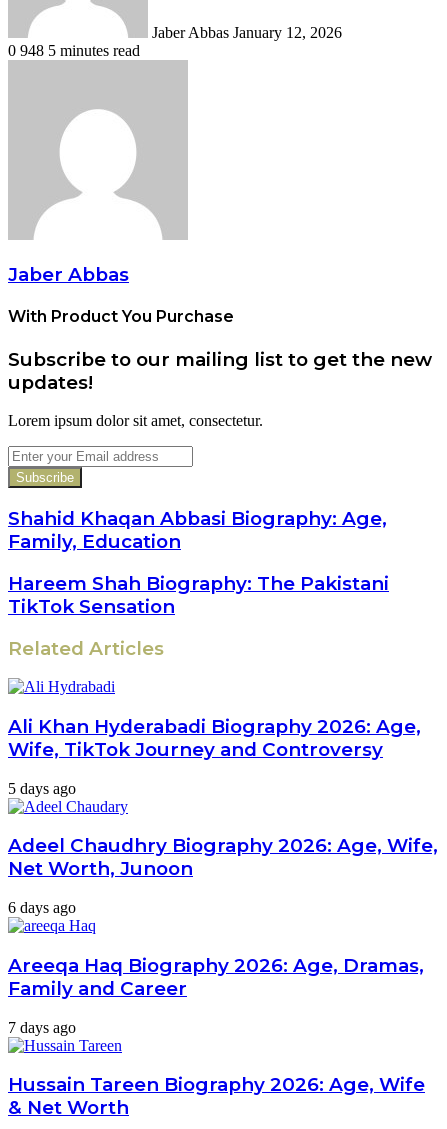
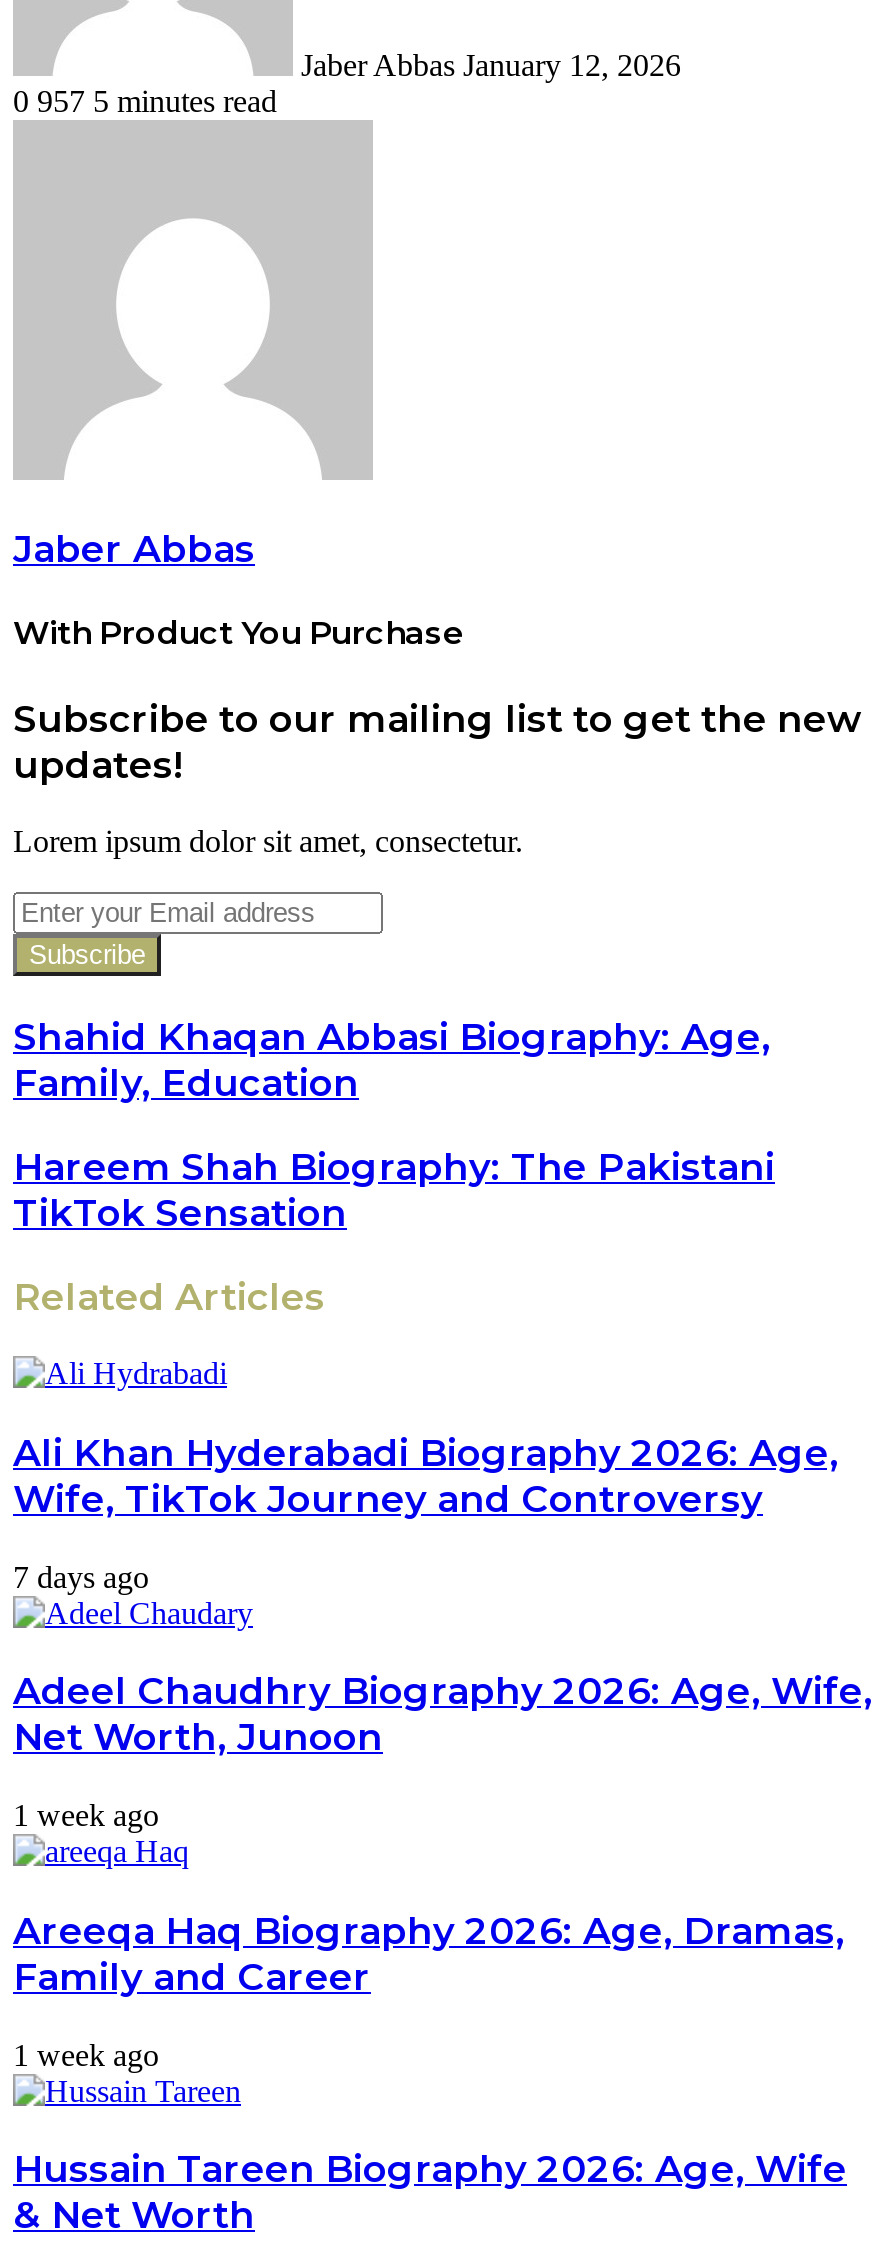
[8,42,140,59] 0 948 5 minutes read -> [13,85,277,119] 0 957 5 minutes read
[8,780,76,797] 5 days ago -> [13,1559,149,1593] 7 days ago
[8,899,76,916] 6 days ago -> [13,1798,159,1832] 1 week ago
[8,1019,76,1036] 7 days ago -> [13,2037,159,2071] 1 week ago

